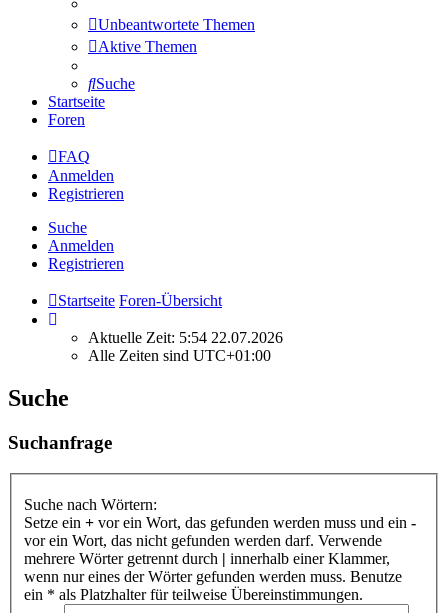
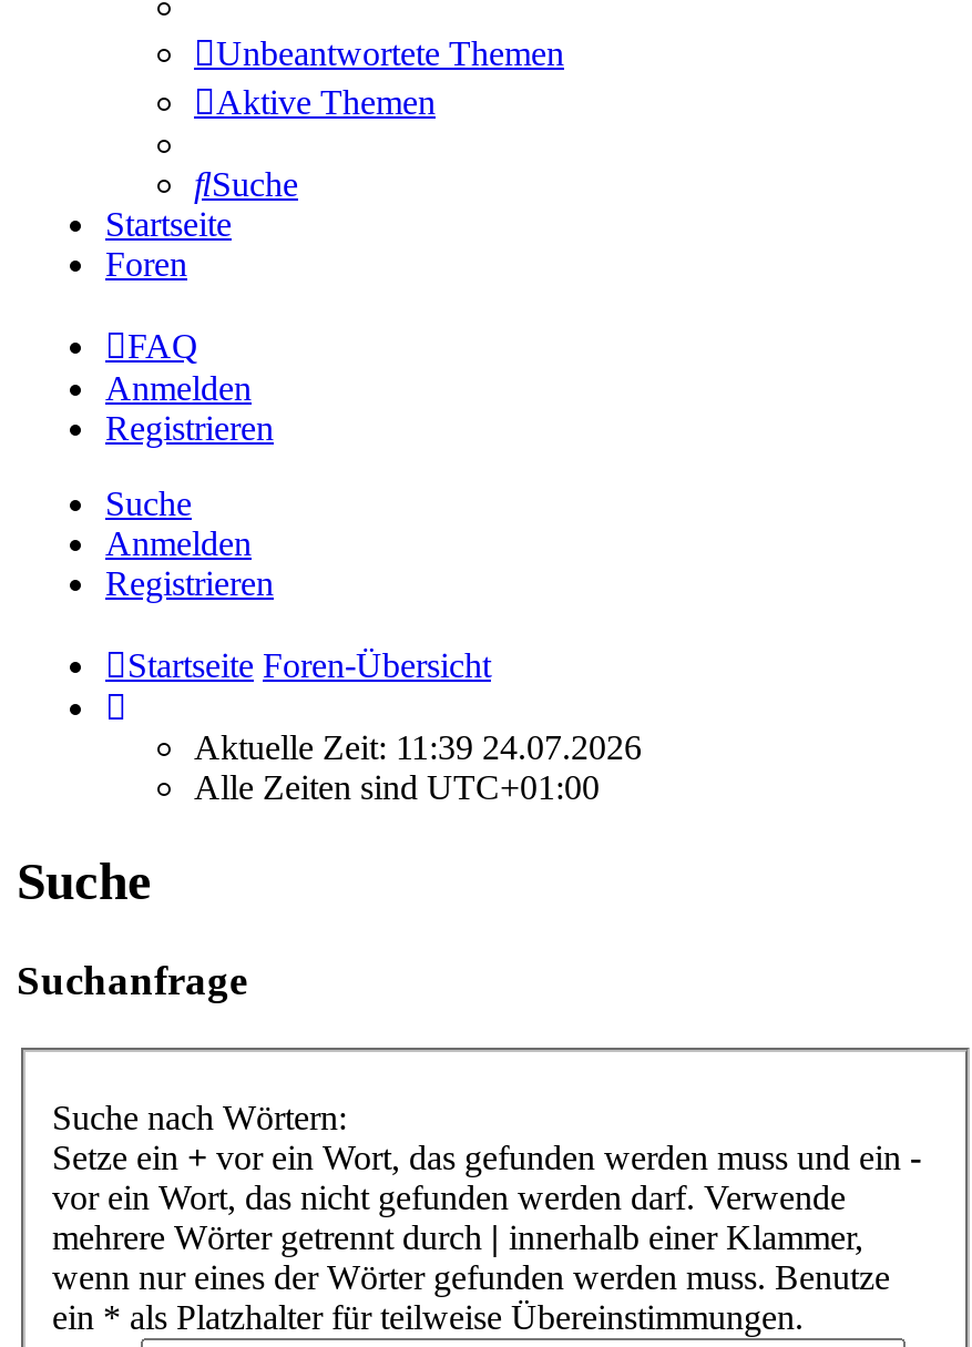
[88,329,283,346] Aktuelle Zeit: 5:54 22.07.2026 -> [194,728,642,766] Aktuelle Zeit: 11:39 24.07.2026

